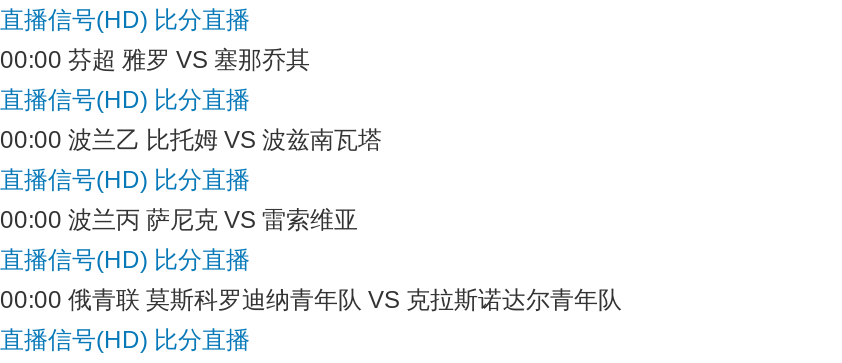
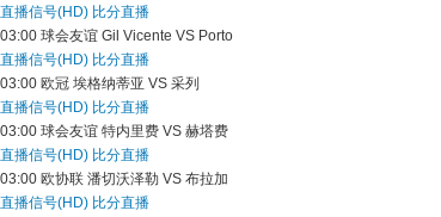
[0,46,310,74] 00:00 芬超雅罗 VS 塞那乔其 -> [0,27,233,44] 03:00 球会友谊Gil Vicente VS Porto
[0,126,382,154] 00:00 波兰乙比托姆 VS 波兹南瓦塔 -> [0,75,200,92] 03:00 欧冠埃格纳蒂亚 VS 采列
[0,206,358,234] 00:00 波兰丙萨尼克 VS 雷索维亚 -> [0,123,228,139] 03:00 球会友谊特内里费 VS 赫塔费
[0,286,622,314] 00:00 俄青联莫斯科罗迪纳青年队 VS 克拉斯诺达尔青年队 -> [0,170,228,187] 03:00 欧协联潘切沃泽勒 VS 布拉加

